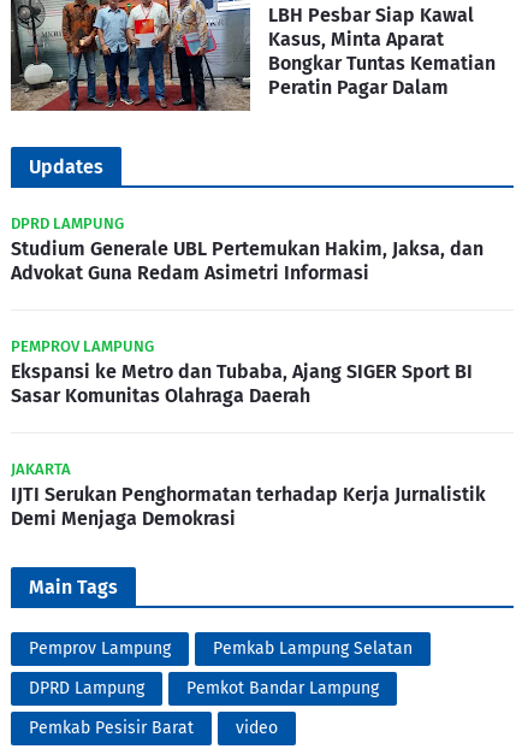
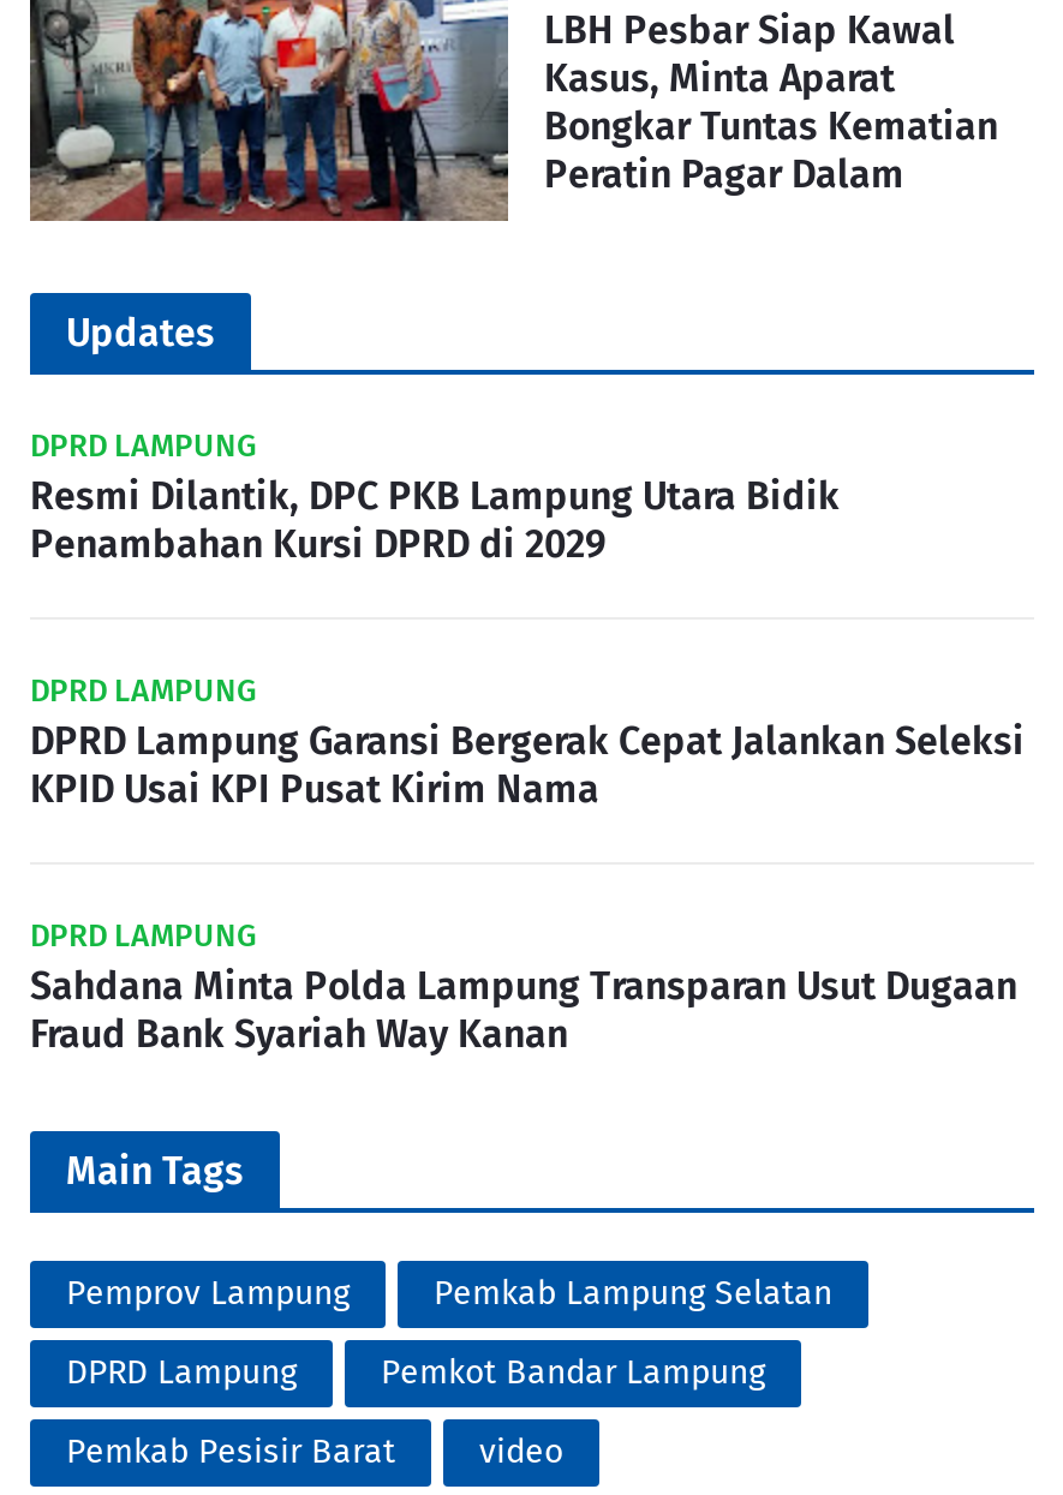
[11,237,483,284] Studium Generale UBL Pertemukan Hakim, Jaksa, dan | Advokat Guna Redam Asimetri Informasi -> [30,474,840,567] Resmi Dilantik, DPC PKB Lampung Utara Bidik | Penambahan Kursi DPRD di 2029
[11,337,473,407] PEMPROV LAMPUNG | Ekspansi ke Metro dan Tubaba, Ajang SIGER Sport BI | Sasar Komunitas Olahraga Daerah -> [30,673,1025,812] DPRD LAMPUNG | DPRD Lampung Garansi Bergerak Cepat Jalankan Seleksi | KPID Usai KPI Pusat Kirim Nama
[11,460,486,530] JAKARTA | IJTI Serukan Penghormatan terhadap Kerja Jurnalistik | Demi Menjaga Demokrasi -> [30,918,1017,1057] DPRD LAMPUNG | Sahdana Minta Polda Lampung Transparan Usut Dugaan | Fraud Bank Syariah Way Kanan

